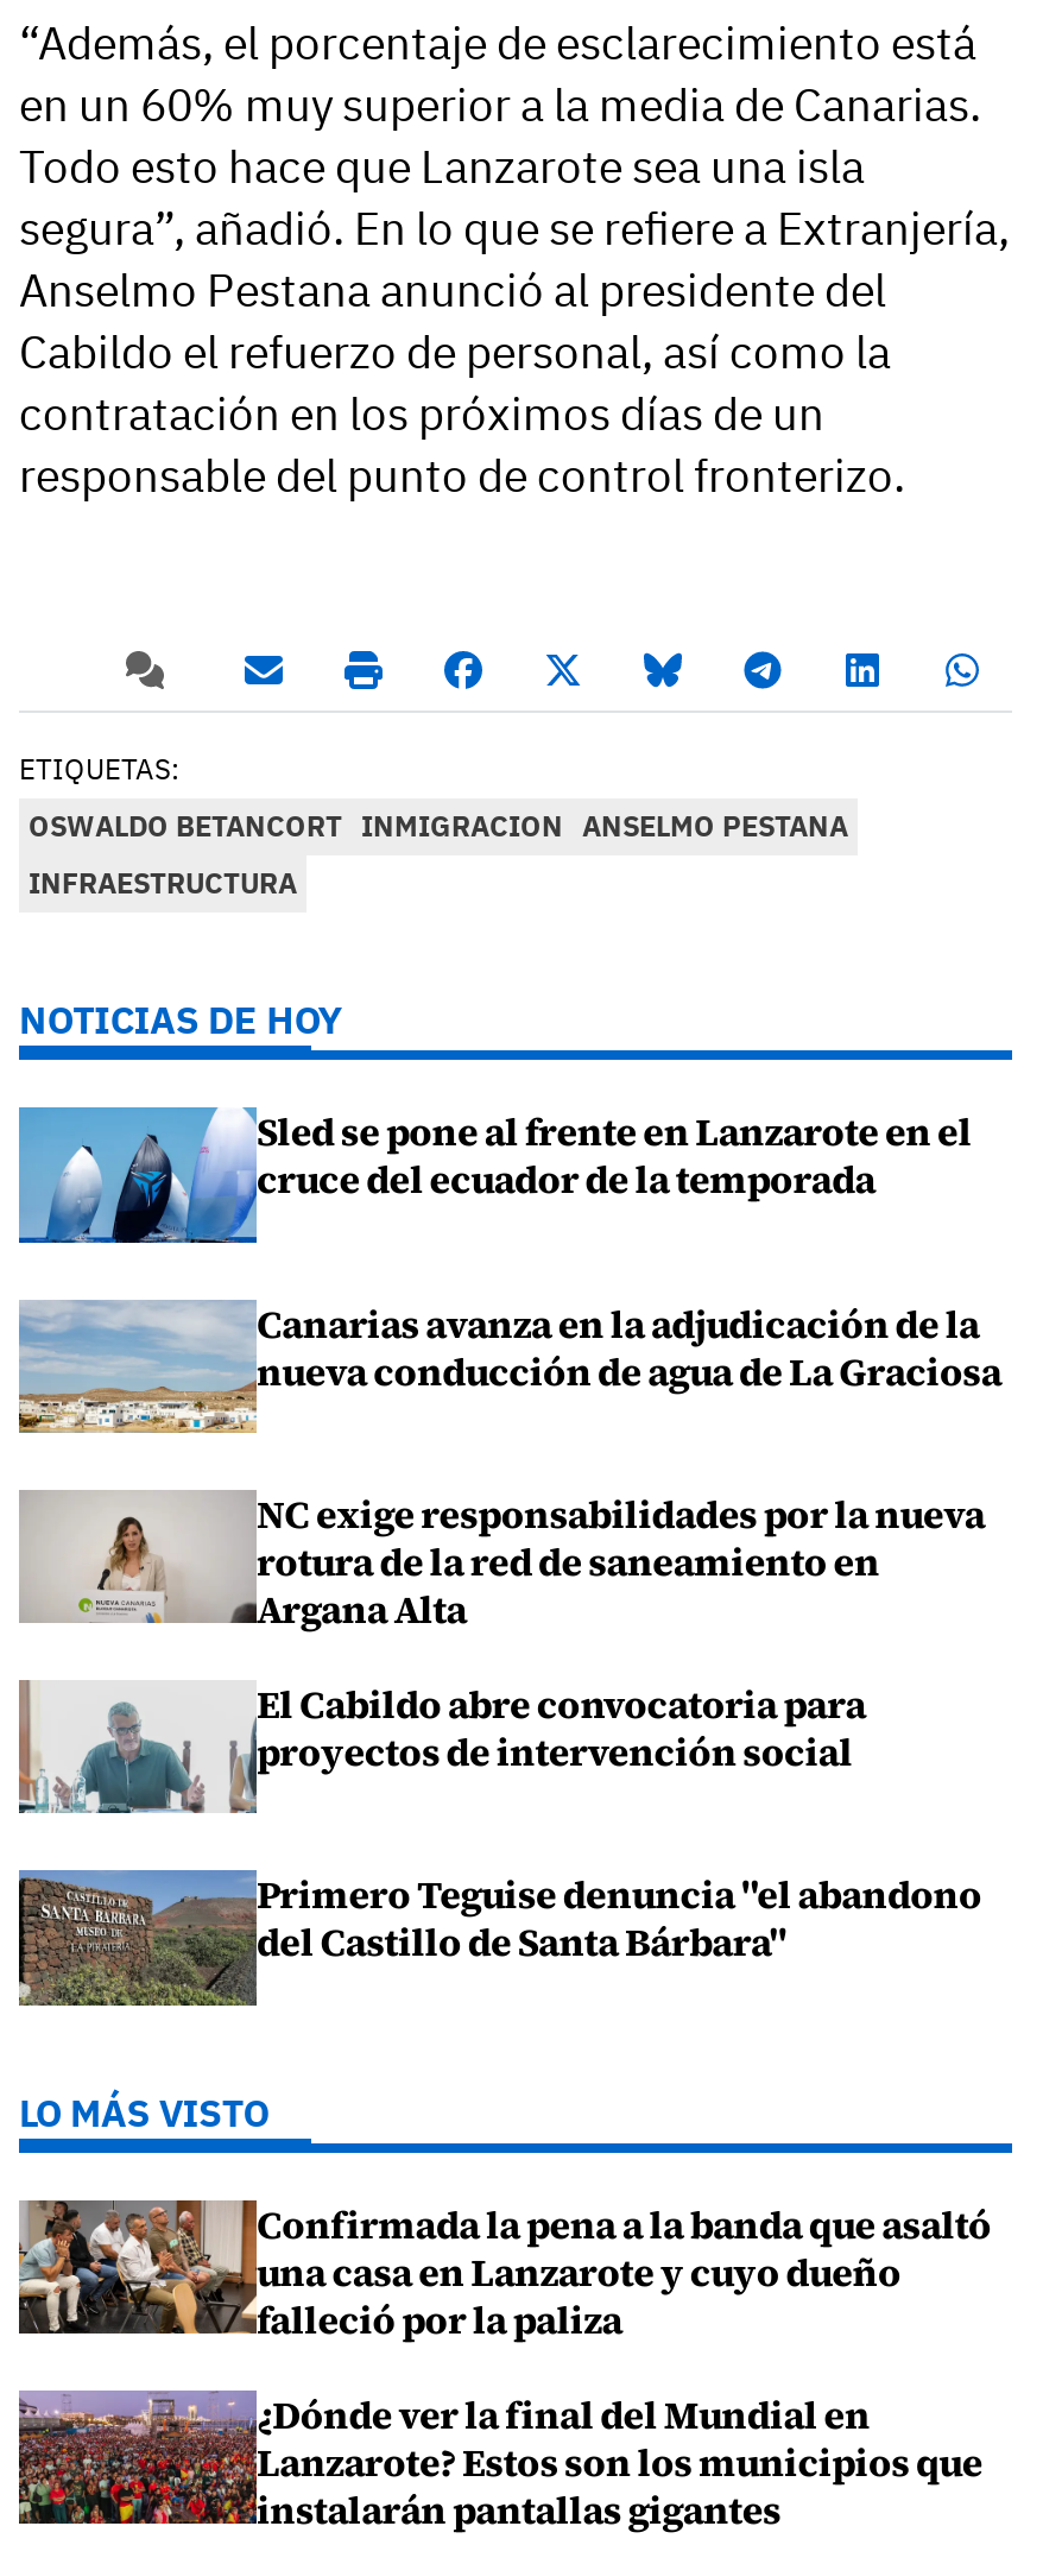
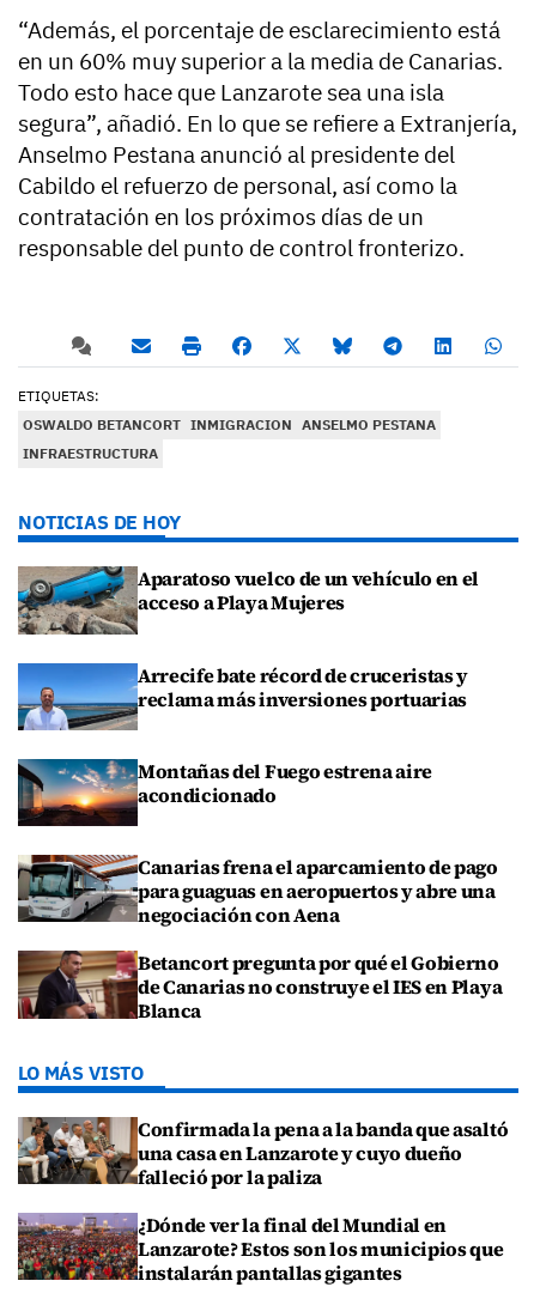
[17,1105,971,1245] [image] | Sled se pone al frente en Lanzarote en el | cruce del ecuador de la temporada -> [17,565,479,636] [image] | Aparatoso vuelco de un vehículo en el | acceso a Playa Mujeres
[17,1296,1001,1435] [image] | Canarias avanza en la adjudicación de la | nueva conducción de agua de La Graciosa -> [17,662,468,732] [image] | Arrecife bate récord de cruceristas y | reclama más inversiones portuarias
[19,1487,985,1634] [image] | NC exige responsabilidades por la nueva | rotura de la red de saneamiento en | Argana Alta -> [17,758,432,827] [image] | Montañas del Fuego estrena aire | acondicionado
[17,1678,866,1815] [image] | El Cabildo abre convocatoria para | proyectos de intervención social -> [17,854,498,928] [image] | Canarias frena el aparcamiento de pago | para guaguas en aeropuertos y abre una | negociación con Aena
[17,1868,982,2008] [image] | Primero Teguise denuncia "el abandono | del Castillo de Santa Bárbara" -> [17,949,502,1024] [image] | Betancort pregunta por qué el Gobierno | de Canarias no construye el IES en Playa | Blanca

